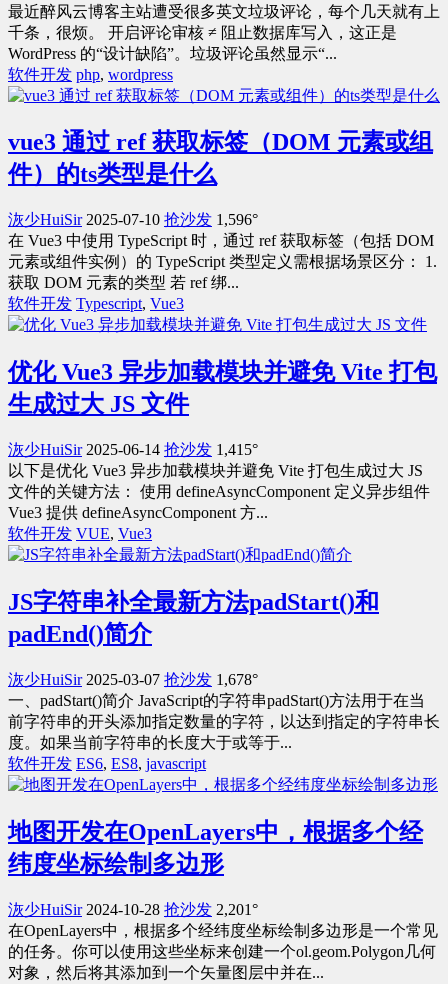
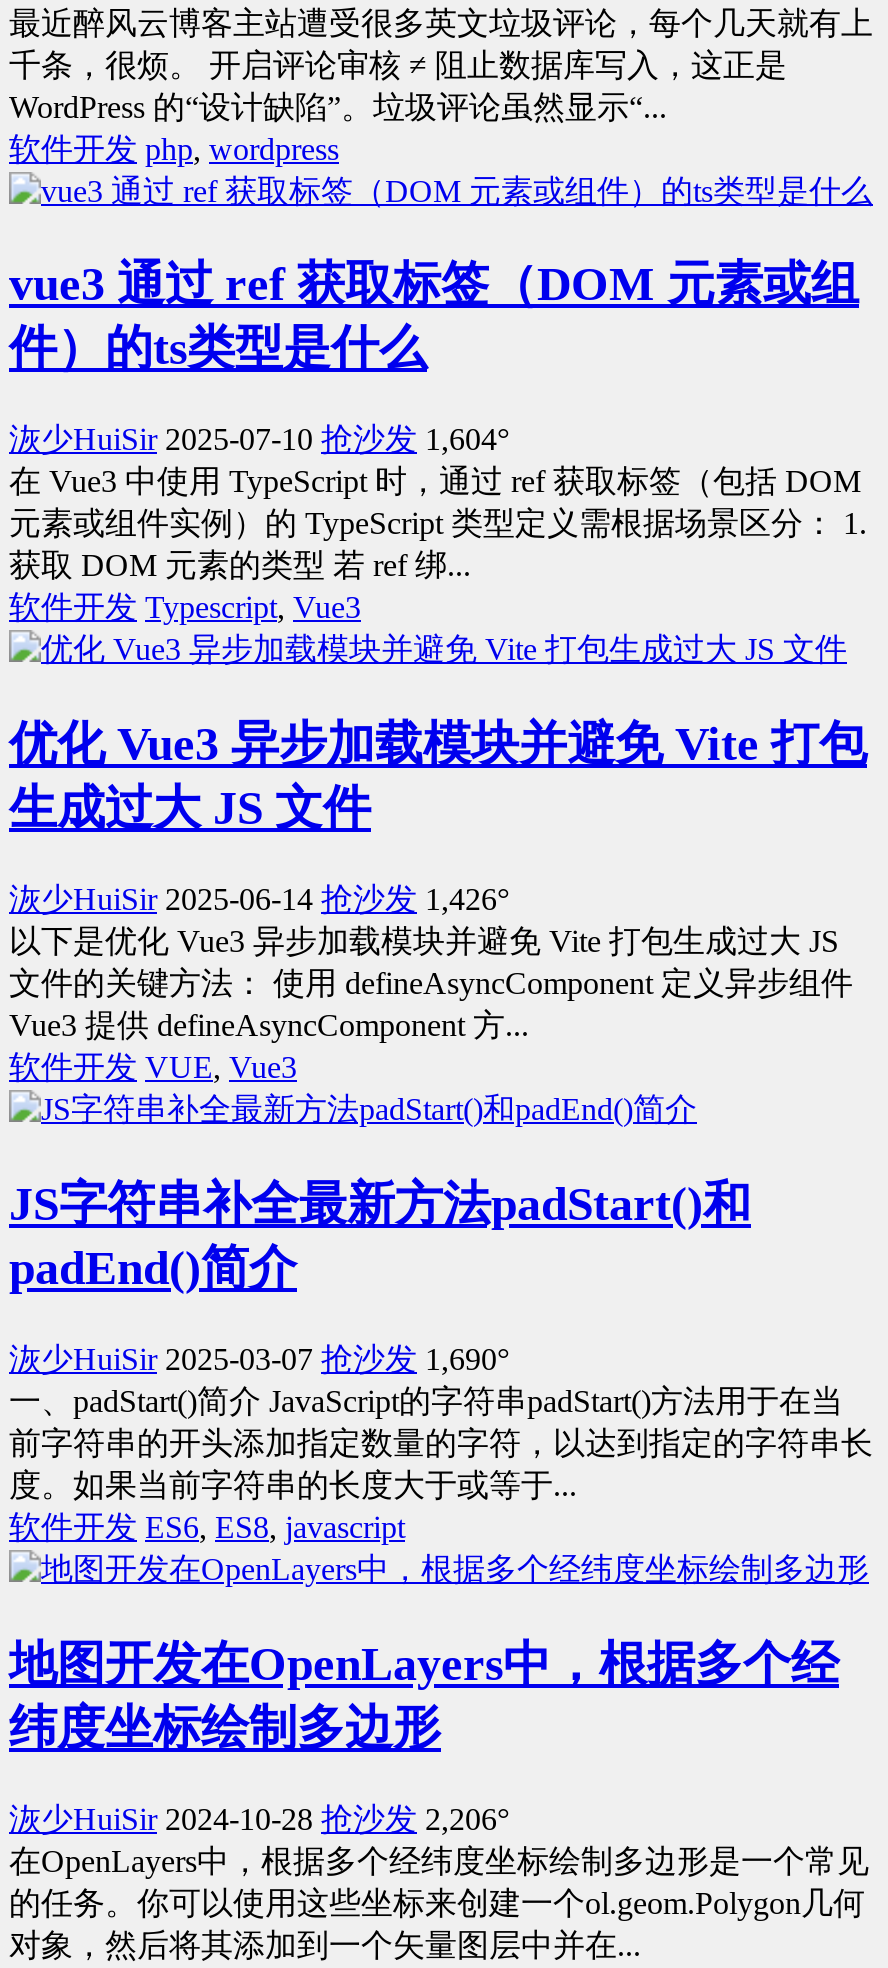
[8,211,258,228] 洃少HuiSir 2025-07-10 抢沙发 1,596° -> [9,423,509,457] 洃少HuiSir 2025-07-10 抢沙发 1,604°
[8,441,258,458] 洃少HuiSir 2025-06-14 抢沙发 1,415° -> [9,882,509,916] 洃少HuiSir 2025-06-14 抢沙发 1,426°
[8,671,258,688] 洃少HuiSir 2025-03-07 抢沙发 1,678° -> [9,1342,509,1376] 洃少HuiSir 2025-03-07 抢沙发 1,690°
[8,901,258,918] 洃少HuiSir 2024-10-28 抢沙发 2,201° -> [9,1802,509,1836] 洃少HuiSir 2024-10-28 抢沙发 2,206°

